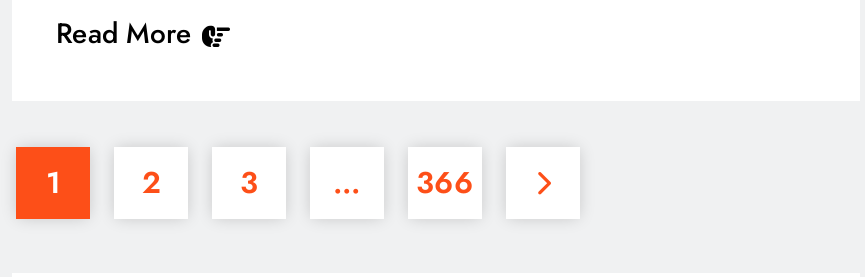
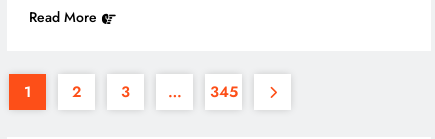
[416,161,474,205] 366 -> [209,81,237,103] 345

